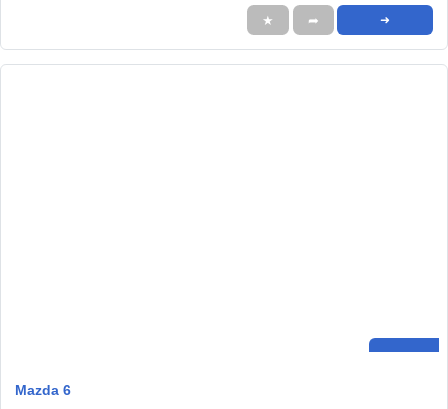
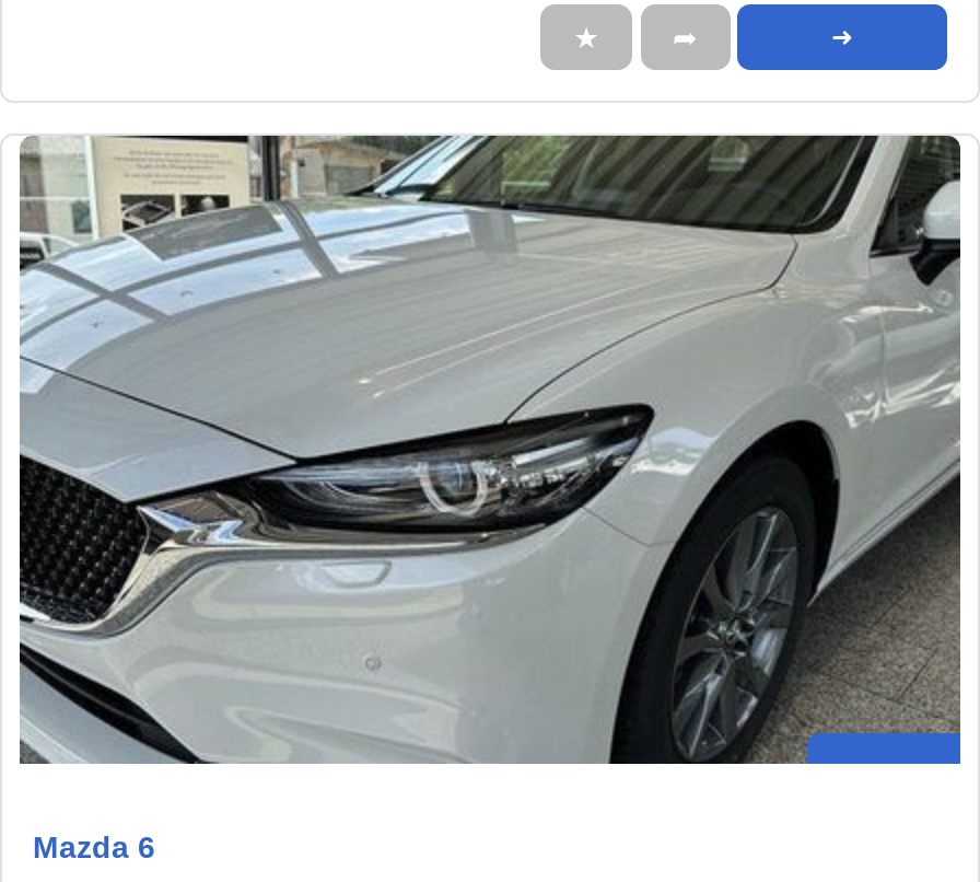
none -> [17,134,962,766] [image]

